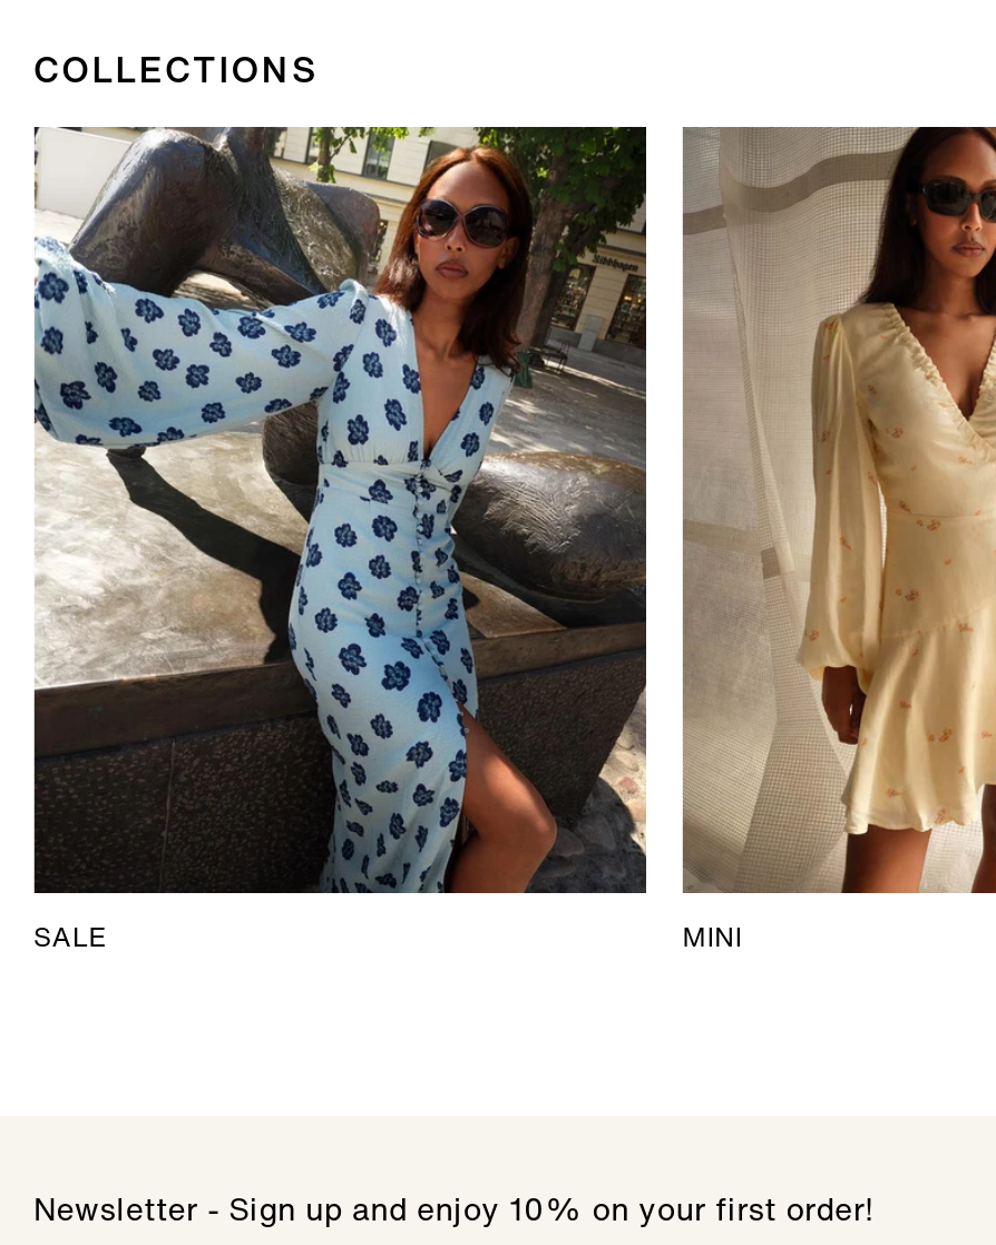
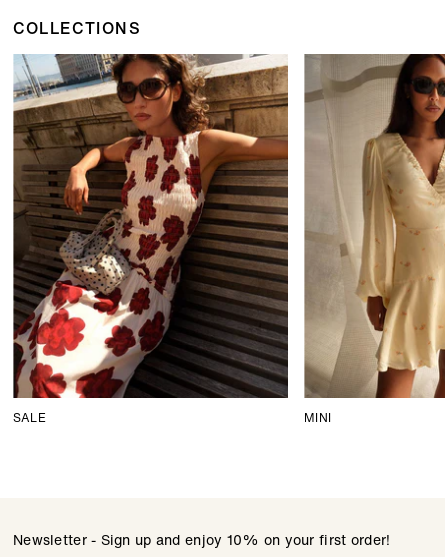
[33,125,648,895] [image] -> [12,53,289,399] [image]

